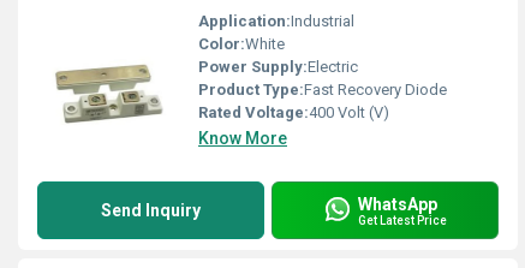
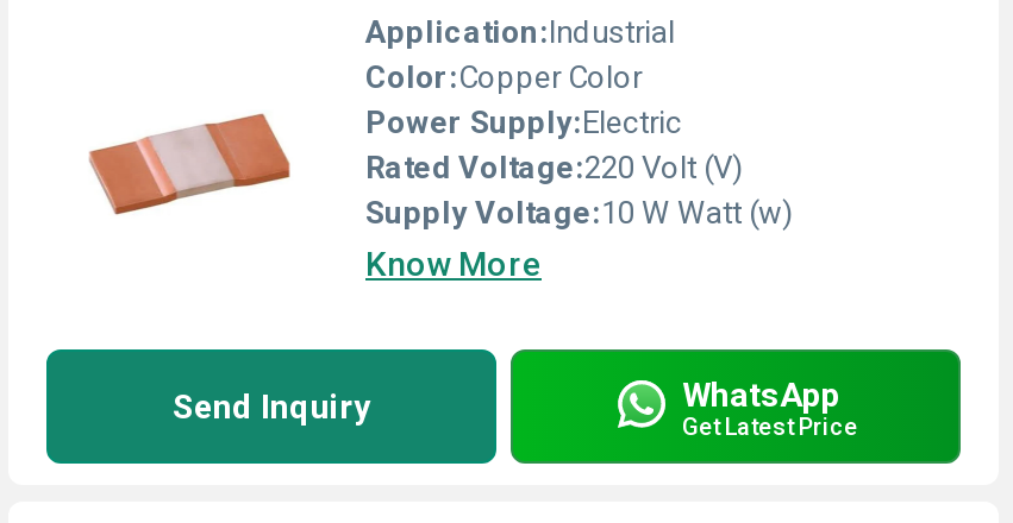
[198,35,285,53] Color:White -> [365,59,642,95] Color:Copper Color
[54,64,447,124] [image] | Product Type:Fast Recovery Diode | Rated Voltage:400 Volt (V) -> [85,112,794,233] [image] | Rated Voltage:220 Volt (V) | Supply Voltage:10 W Watt (w)

